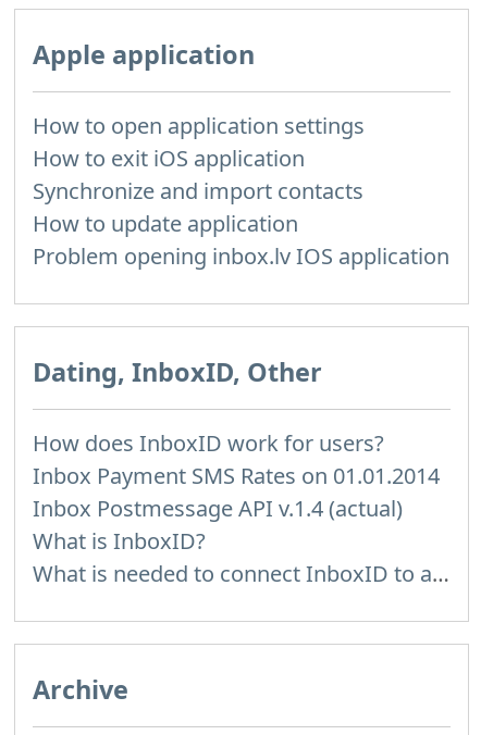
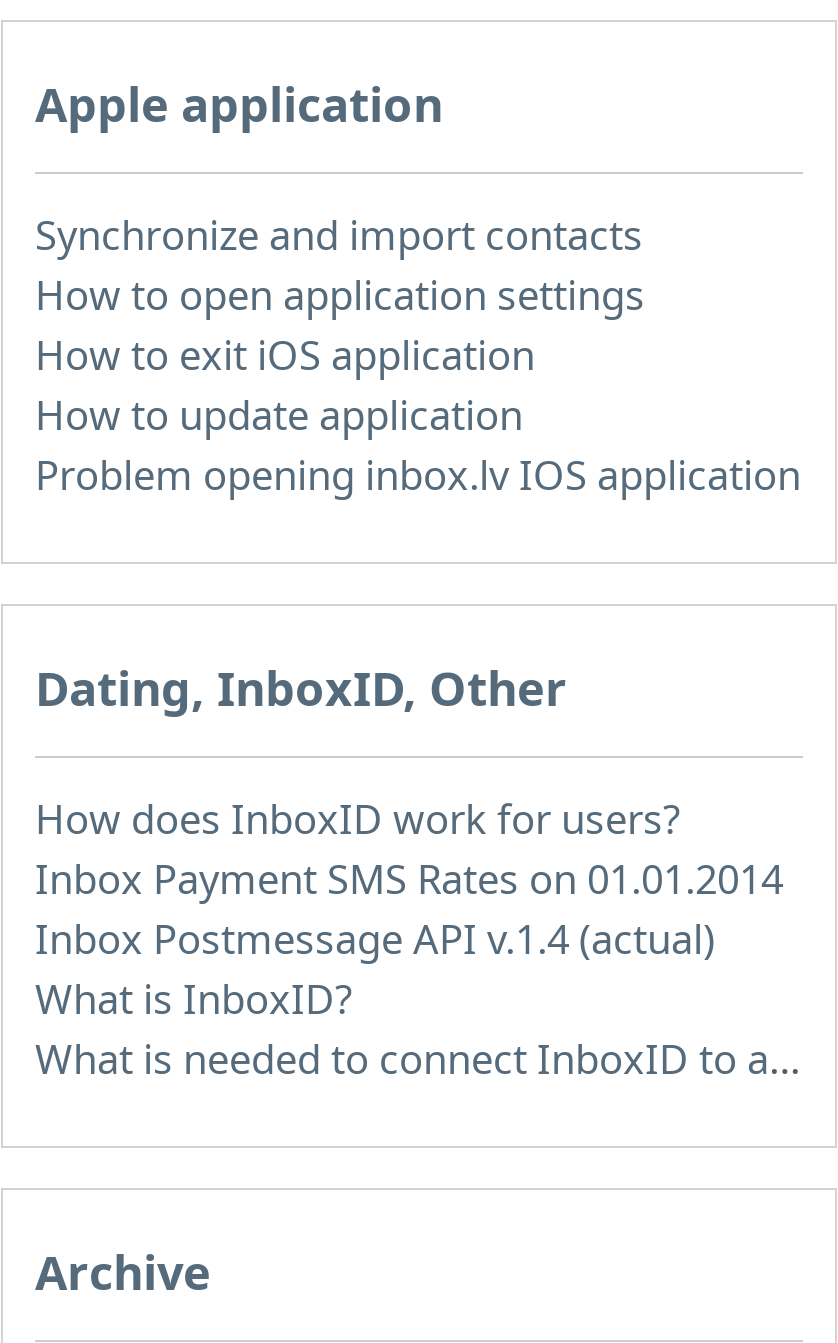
moved [33,111,365,173] -> [35,268,645,382]: How to open application settings | How to exit iOS application
moved [33,176,363,205] -> [35,208,643,262]: Synchronize and import contacts

